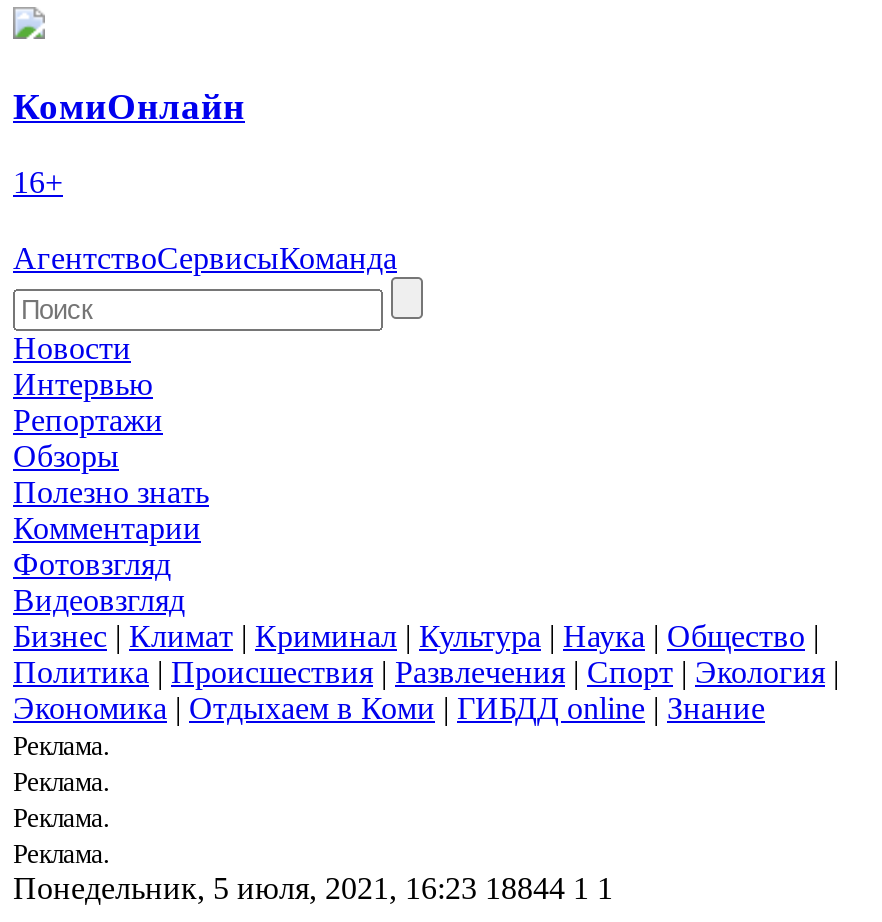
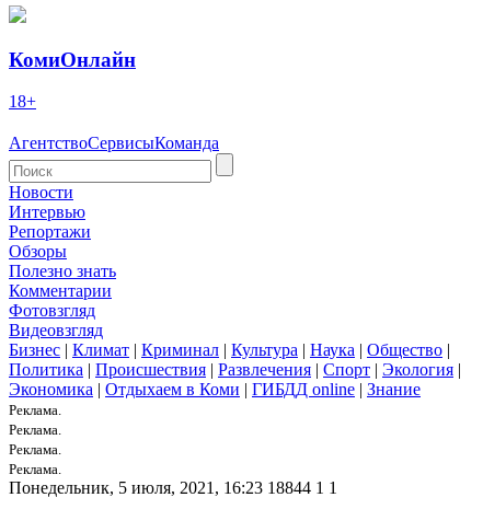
[13,166,63,200] 16+ -> [9,92,36,111] 18+

